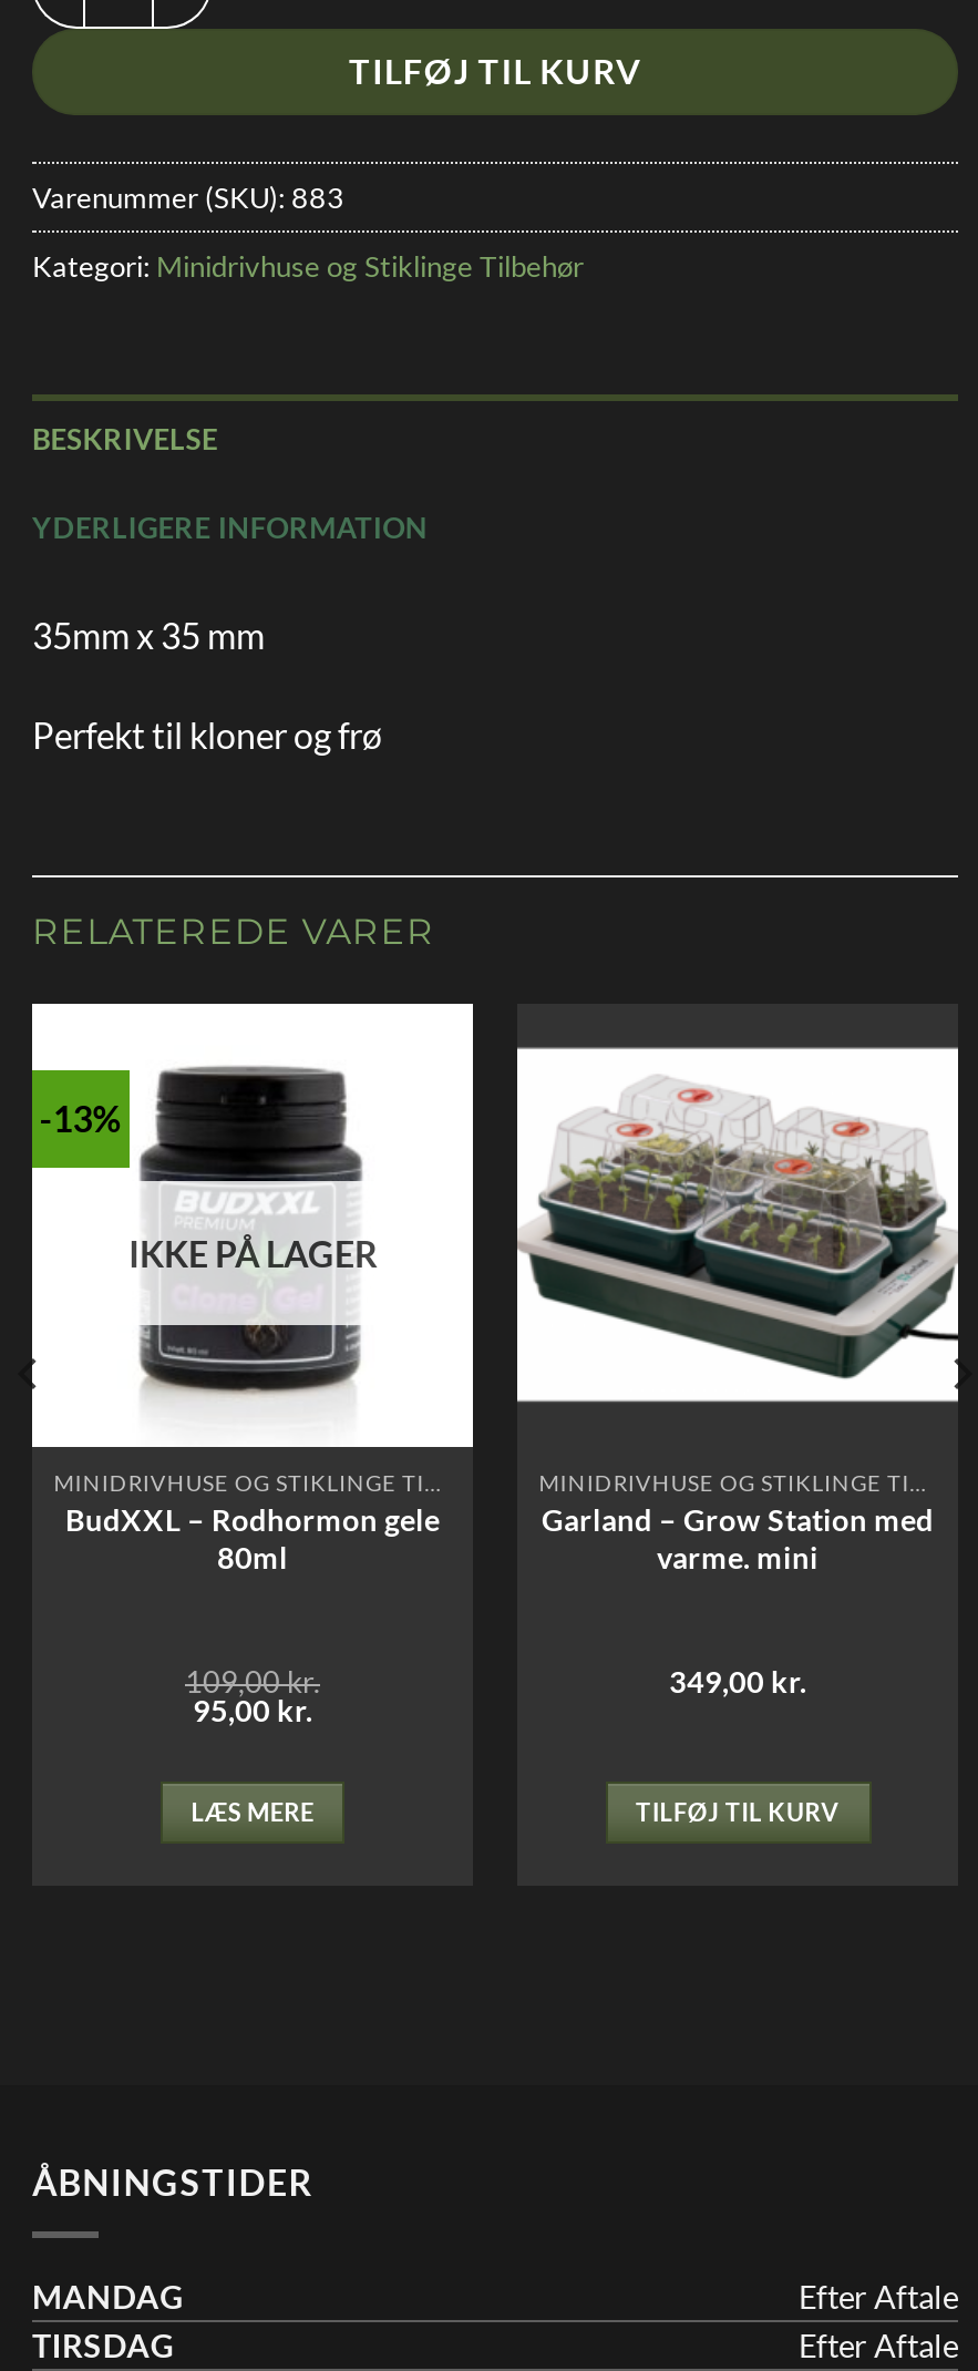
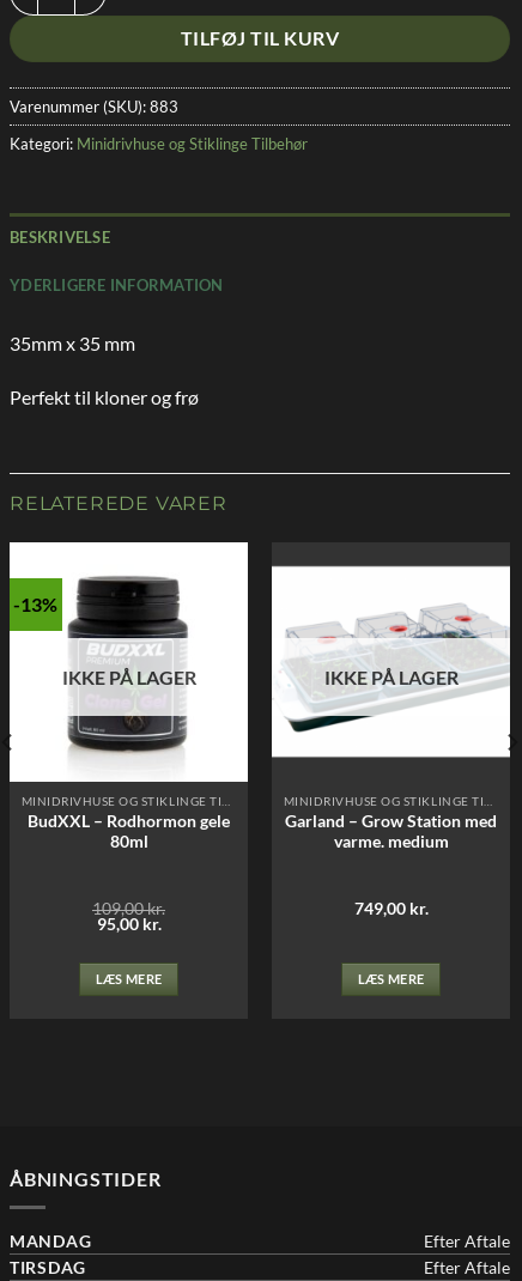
[517,1077,958,1380] [image] -> [273,583,510,745] [image]
none -> [324,665,458,688] IKKE PÅ LAGER
[657,1540,819,1575] varme. mini -> [333,832,448,851] varme. medium
[669,1664,806,1700] 349,00 kr. -> [354,899,428,918] 749,00 kr.
[636,1797,840,1826] TILFØJ TIL KURV -> [358,971,424,986] LÆS MERE

